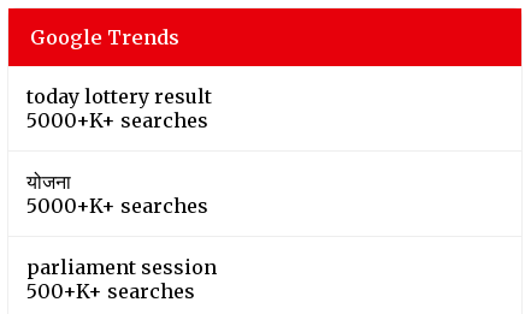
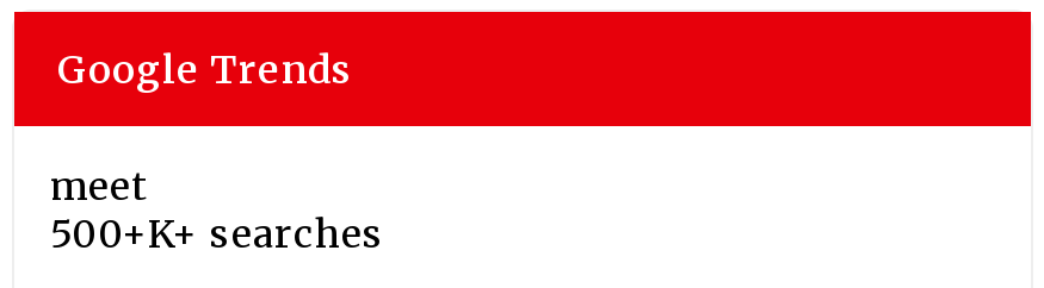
[26,84,217,279] today lottery result | 5000+K+ searches | योजना | 5000+K+ searches | parliament session -> [50,161,146,209] meet

